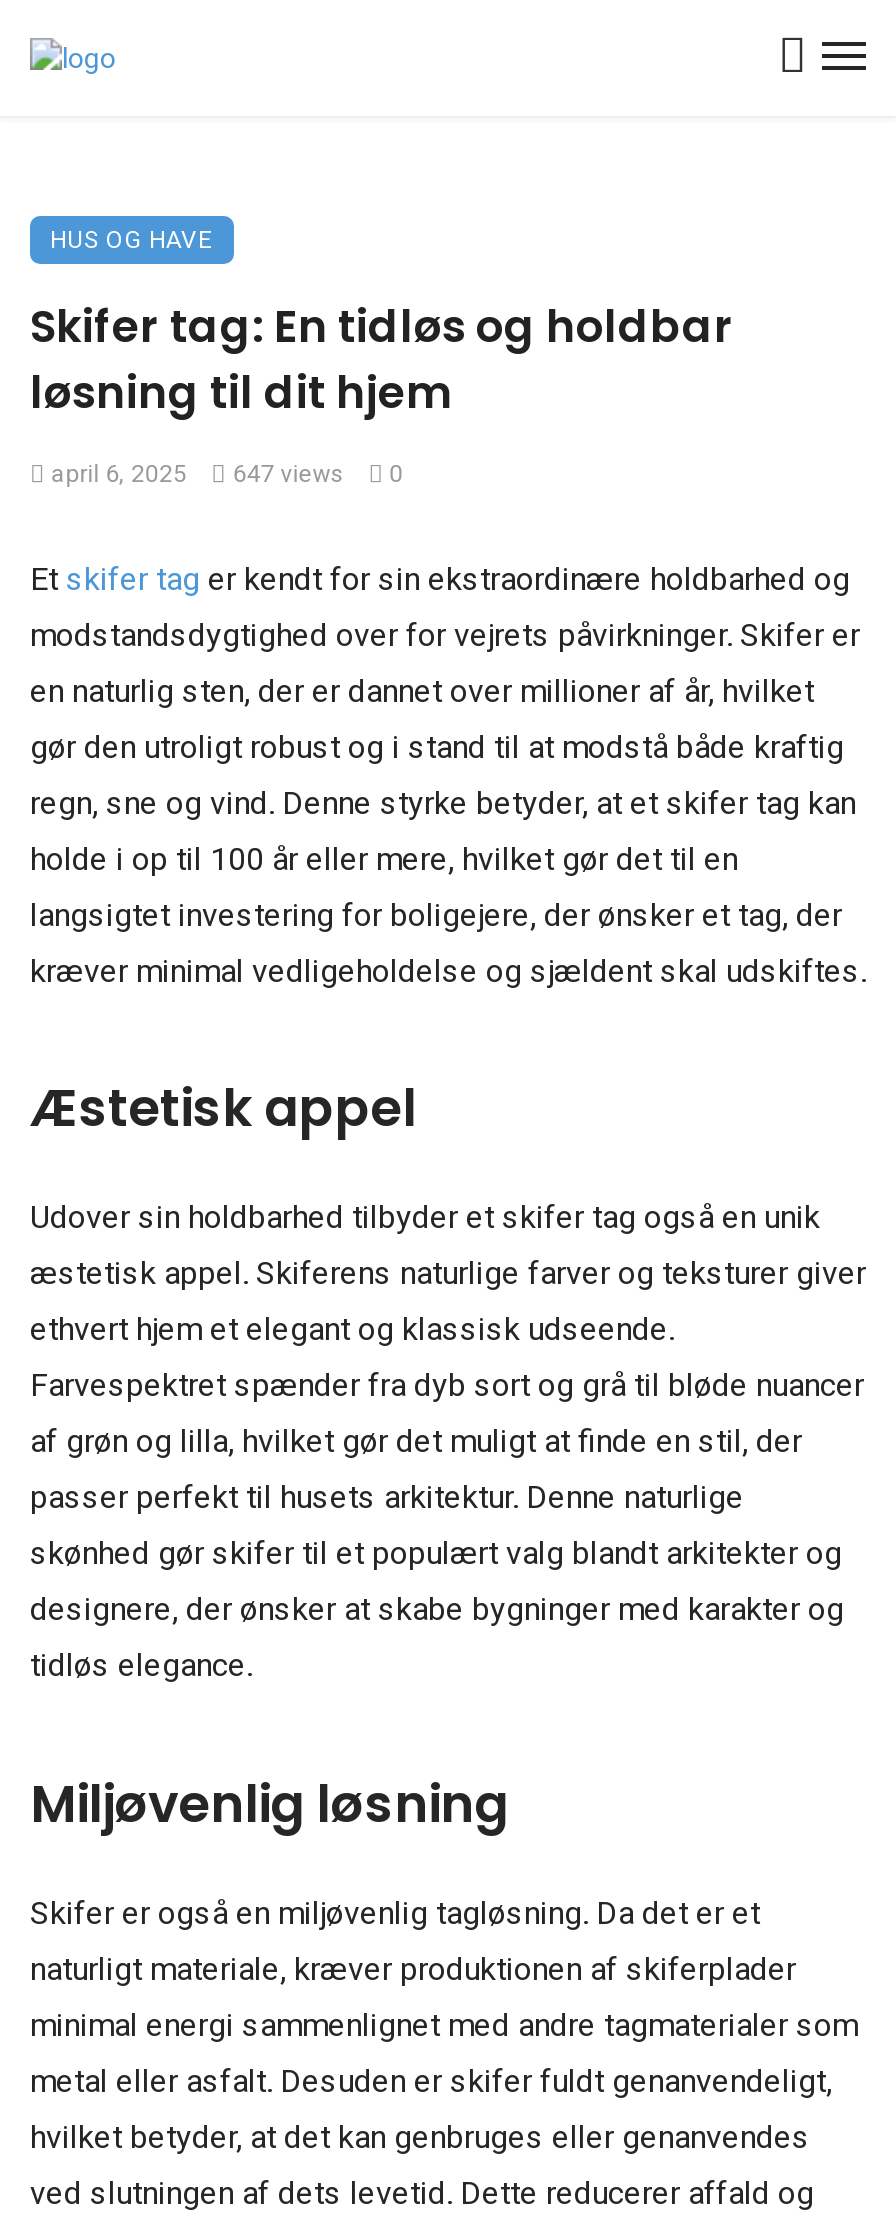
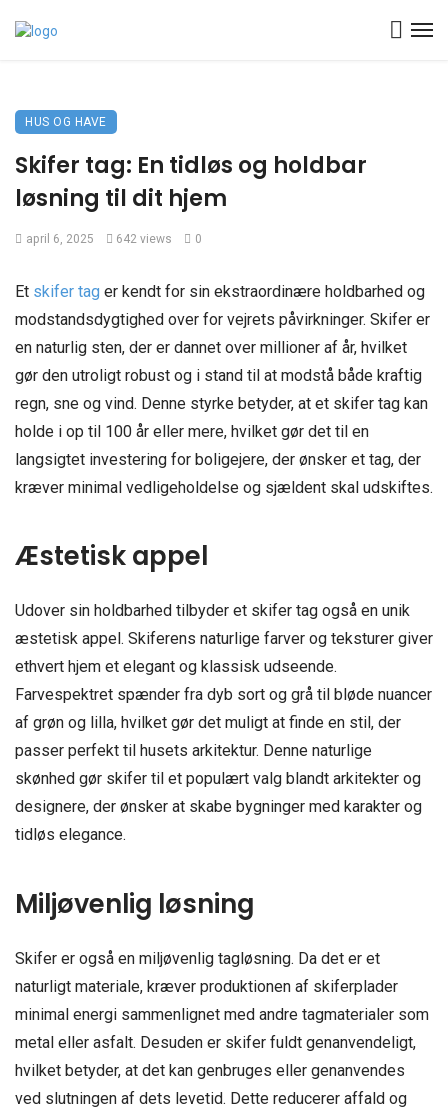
[51,460,404,488] april 6, 2025 647 views 0 -> [26,232,202,246] april 6, 2025 642 views 0

